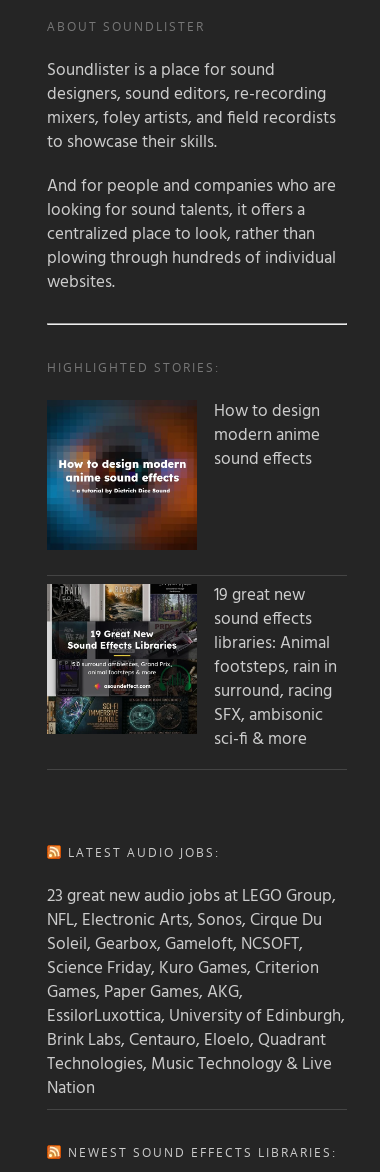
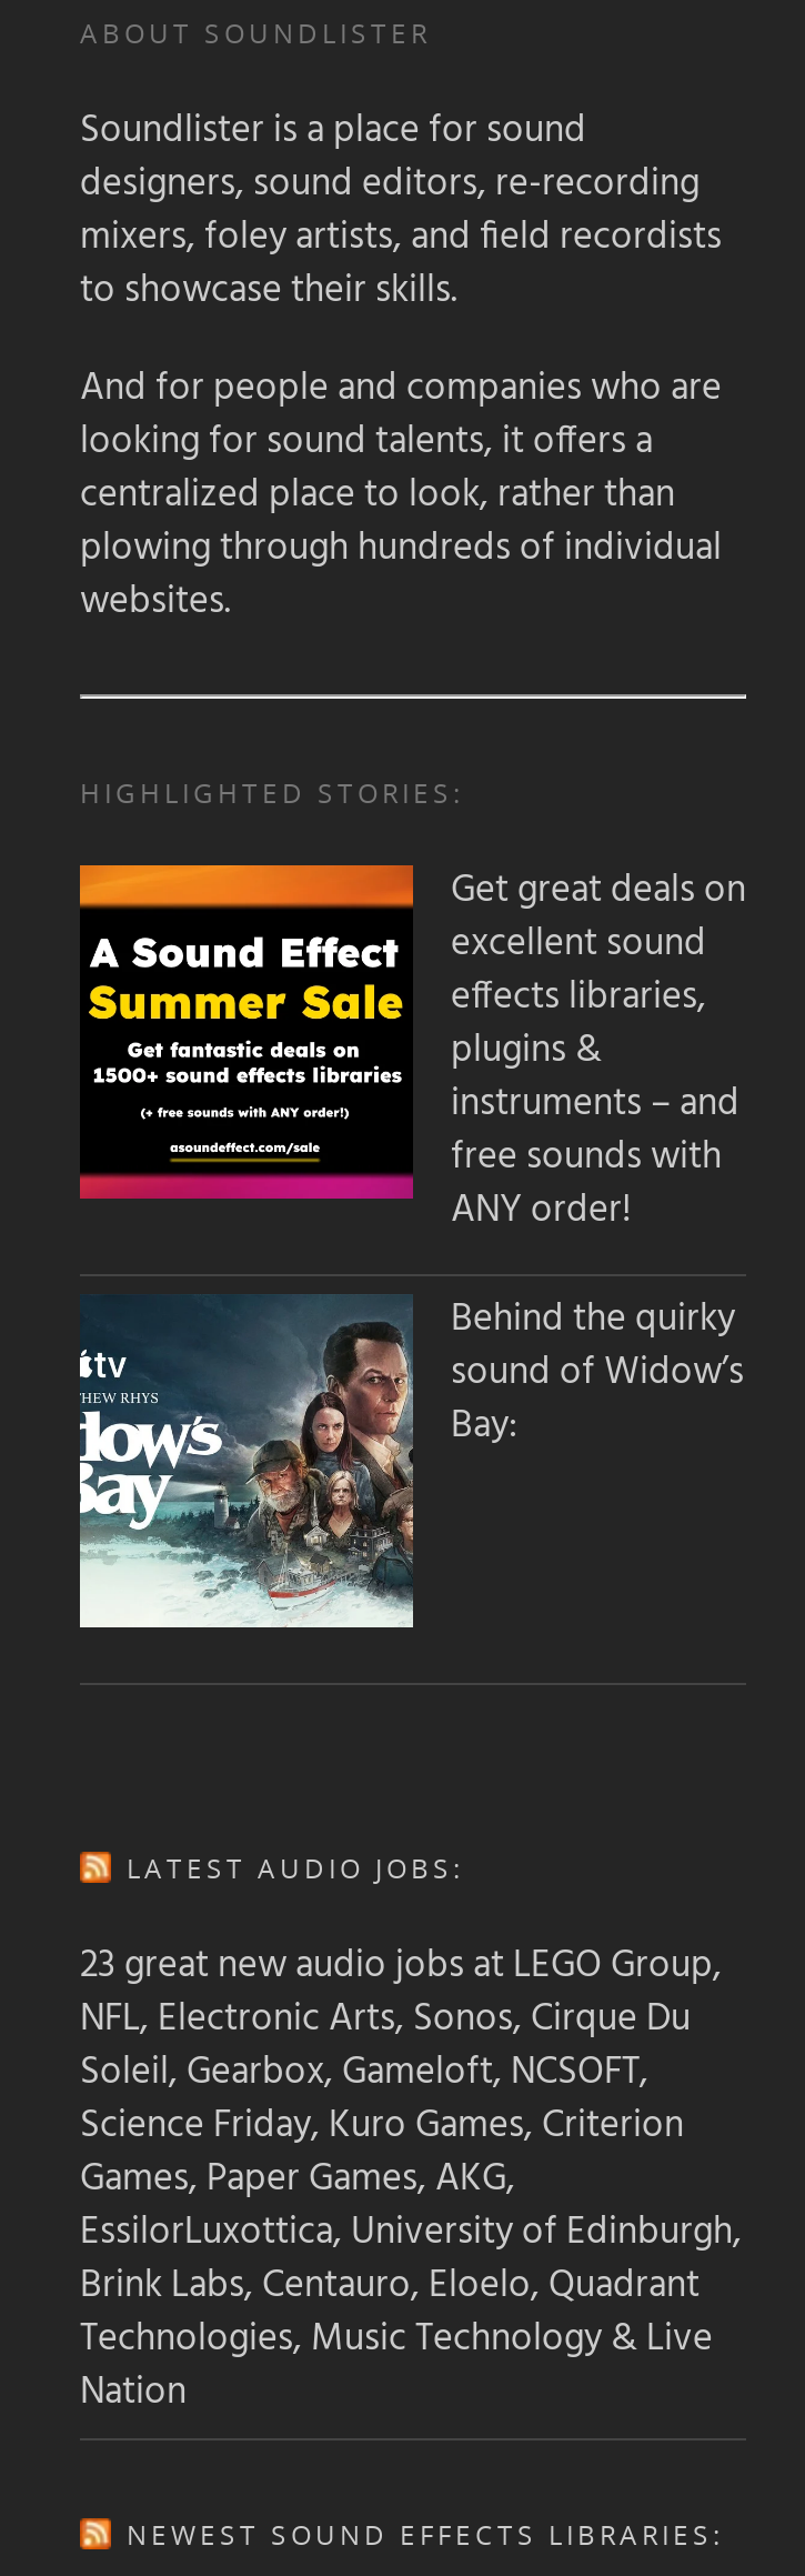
[46,398,320,551] [image] | How to design | modern anime | sound effects -> [78,860,746,1240] [image] | Get great deals on | excellent sound | effects libraries, | plugins & | instruments – and | free sounds with | ANY order!
[46,582,337,753] [image] | 19 great new | sound effects | libraries: Animal | footsteps, rain in | surround, racing | SFX, ambisonic | sci-fi & more -> [78,1272,744,1630] [image] | Behind the quirky | sound of Widow’s | Bay:

